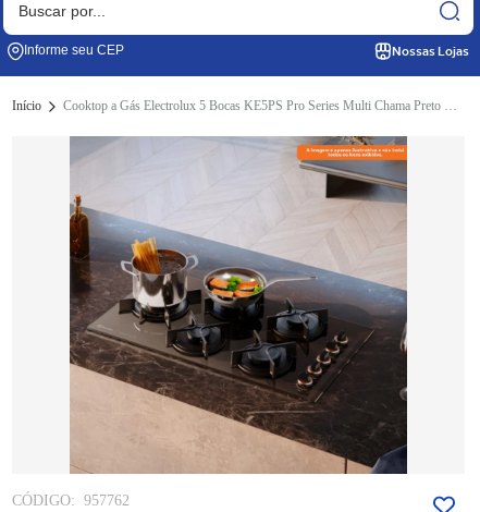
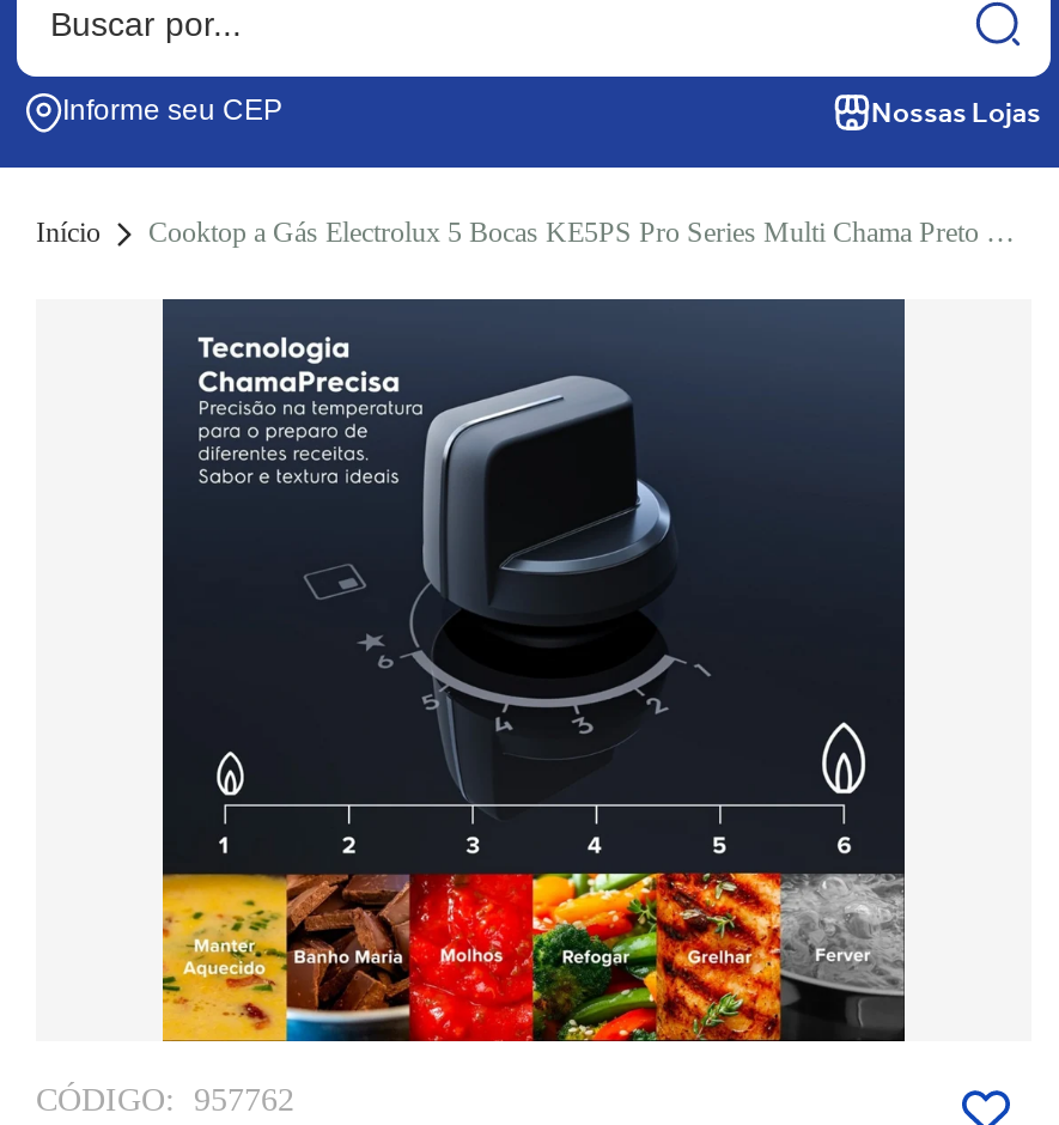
[69,136,408,475] [image] -> [160,299,907,1044] [image]

